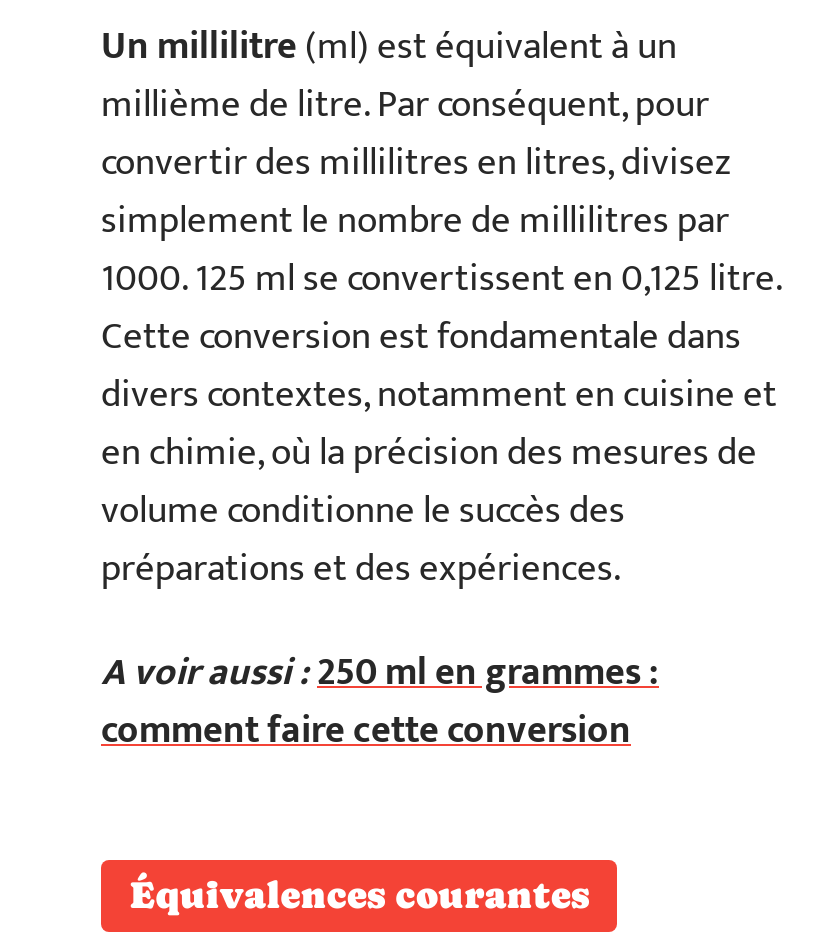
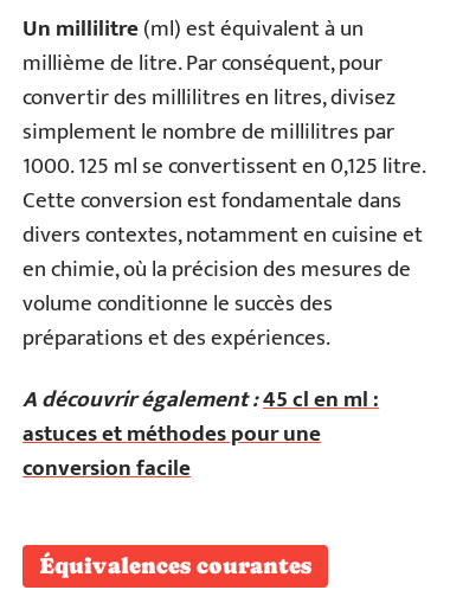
[101,641,659,761] A voir aussi : 250 ml en grammes : | comment faire cette conversion -> [22,381,379,486] A découvrir également : 45 cl en ml : | astuces et méthodes pour une | conversion facile

